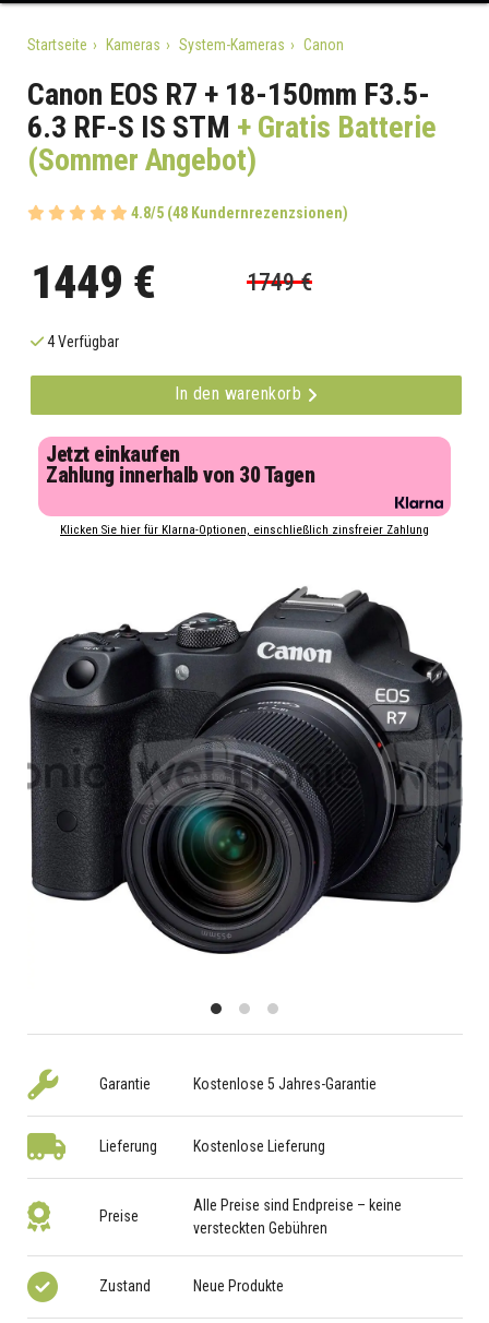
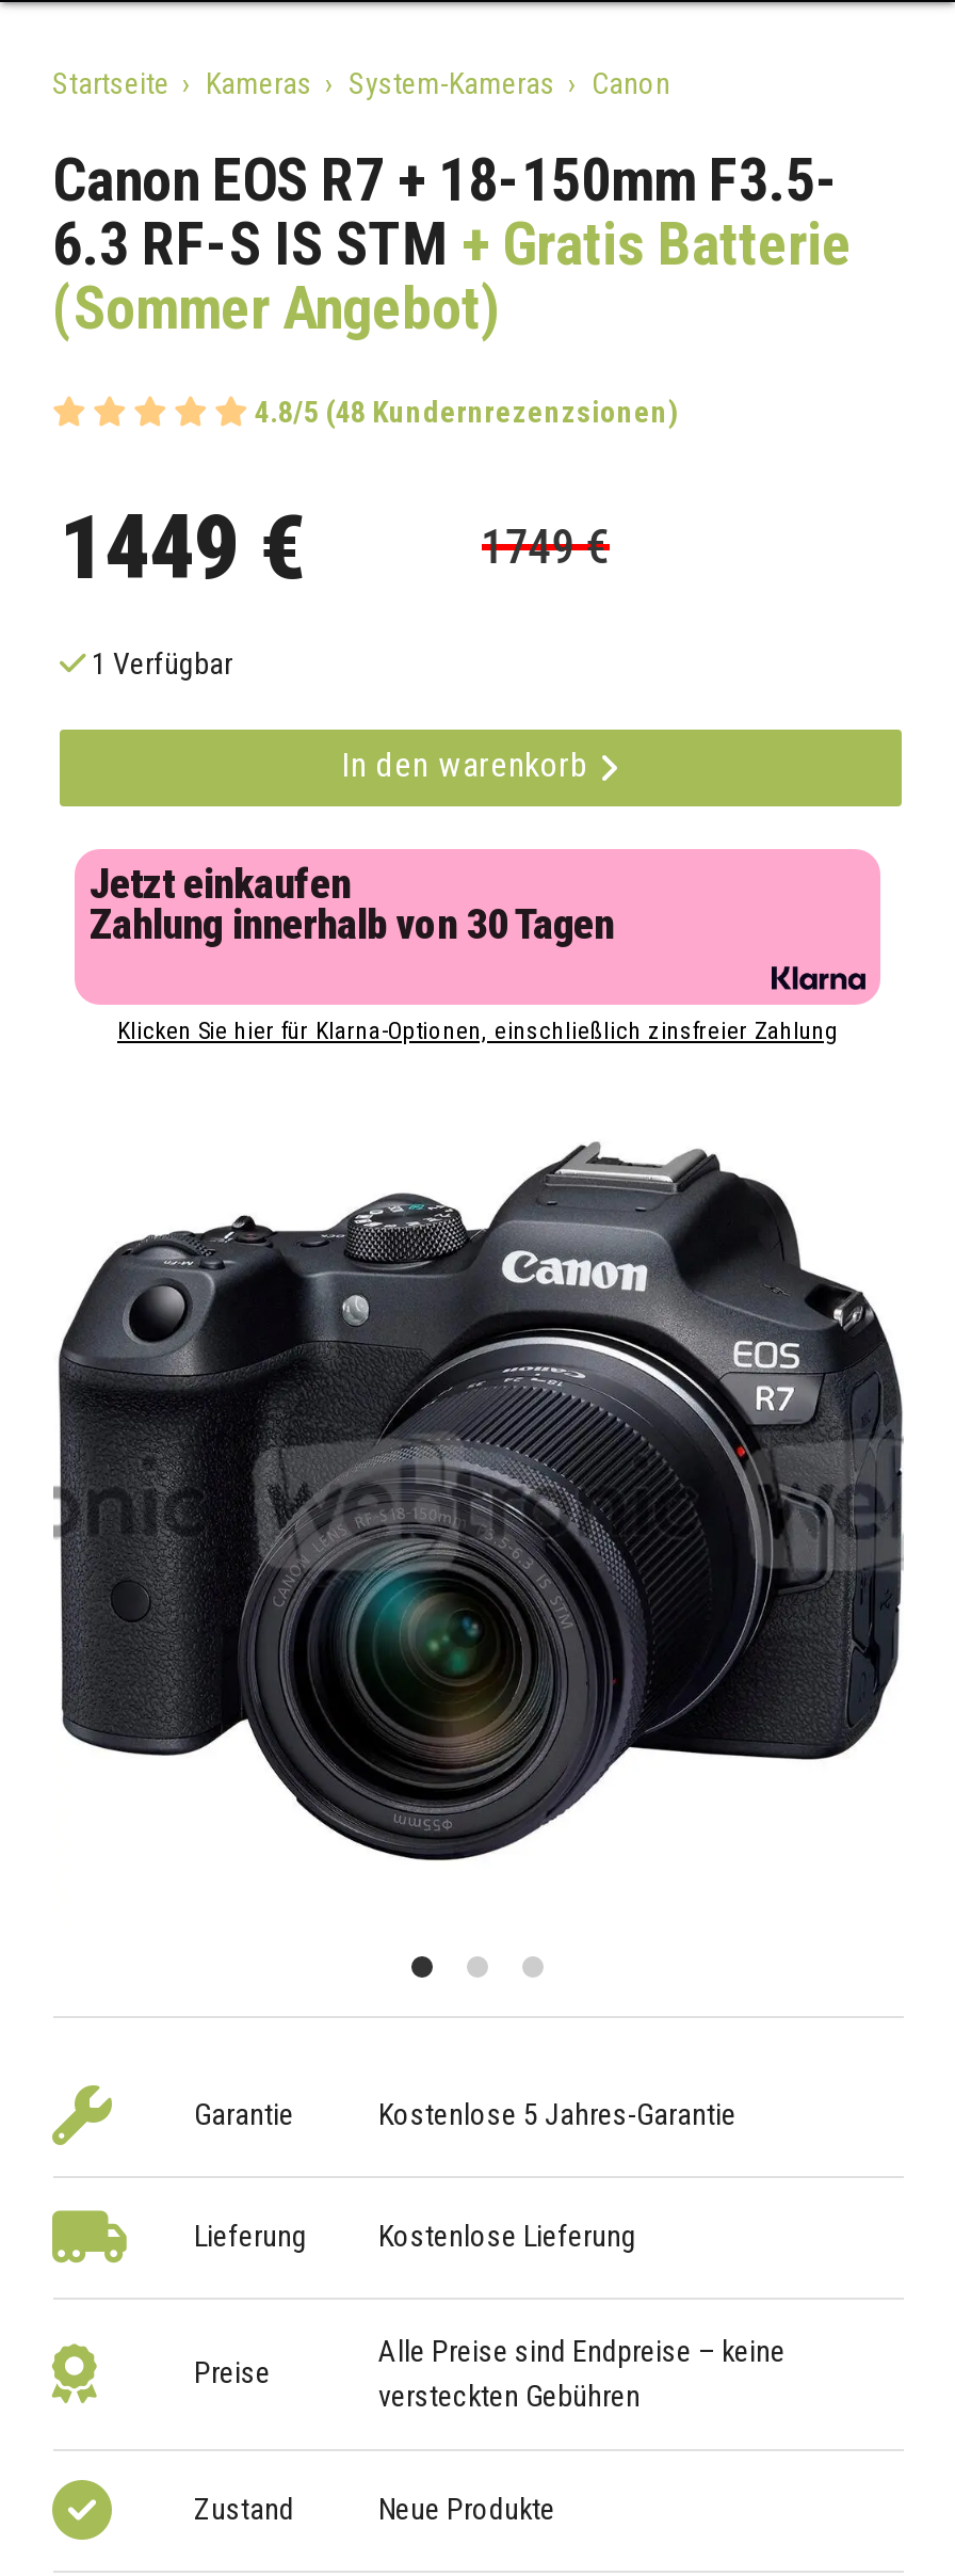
[44,333,119,351] 4 Verfügbar -> [85,647,232,681] 1 Verfügbar

